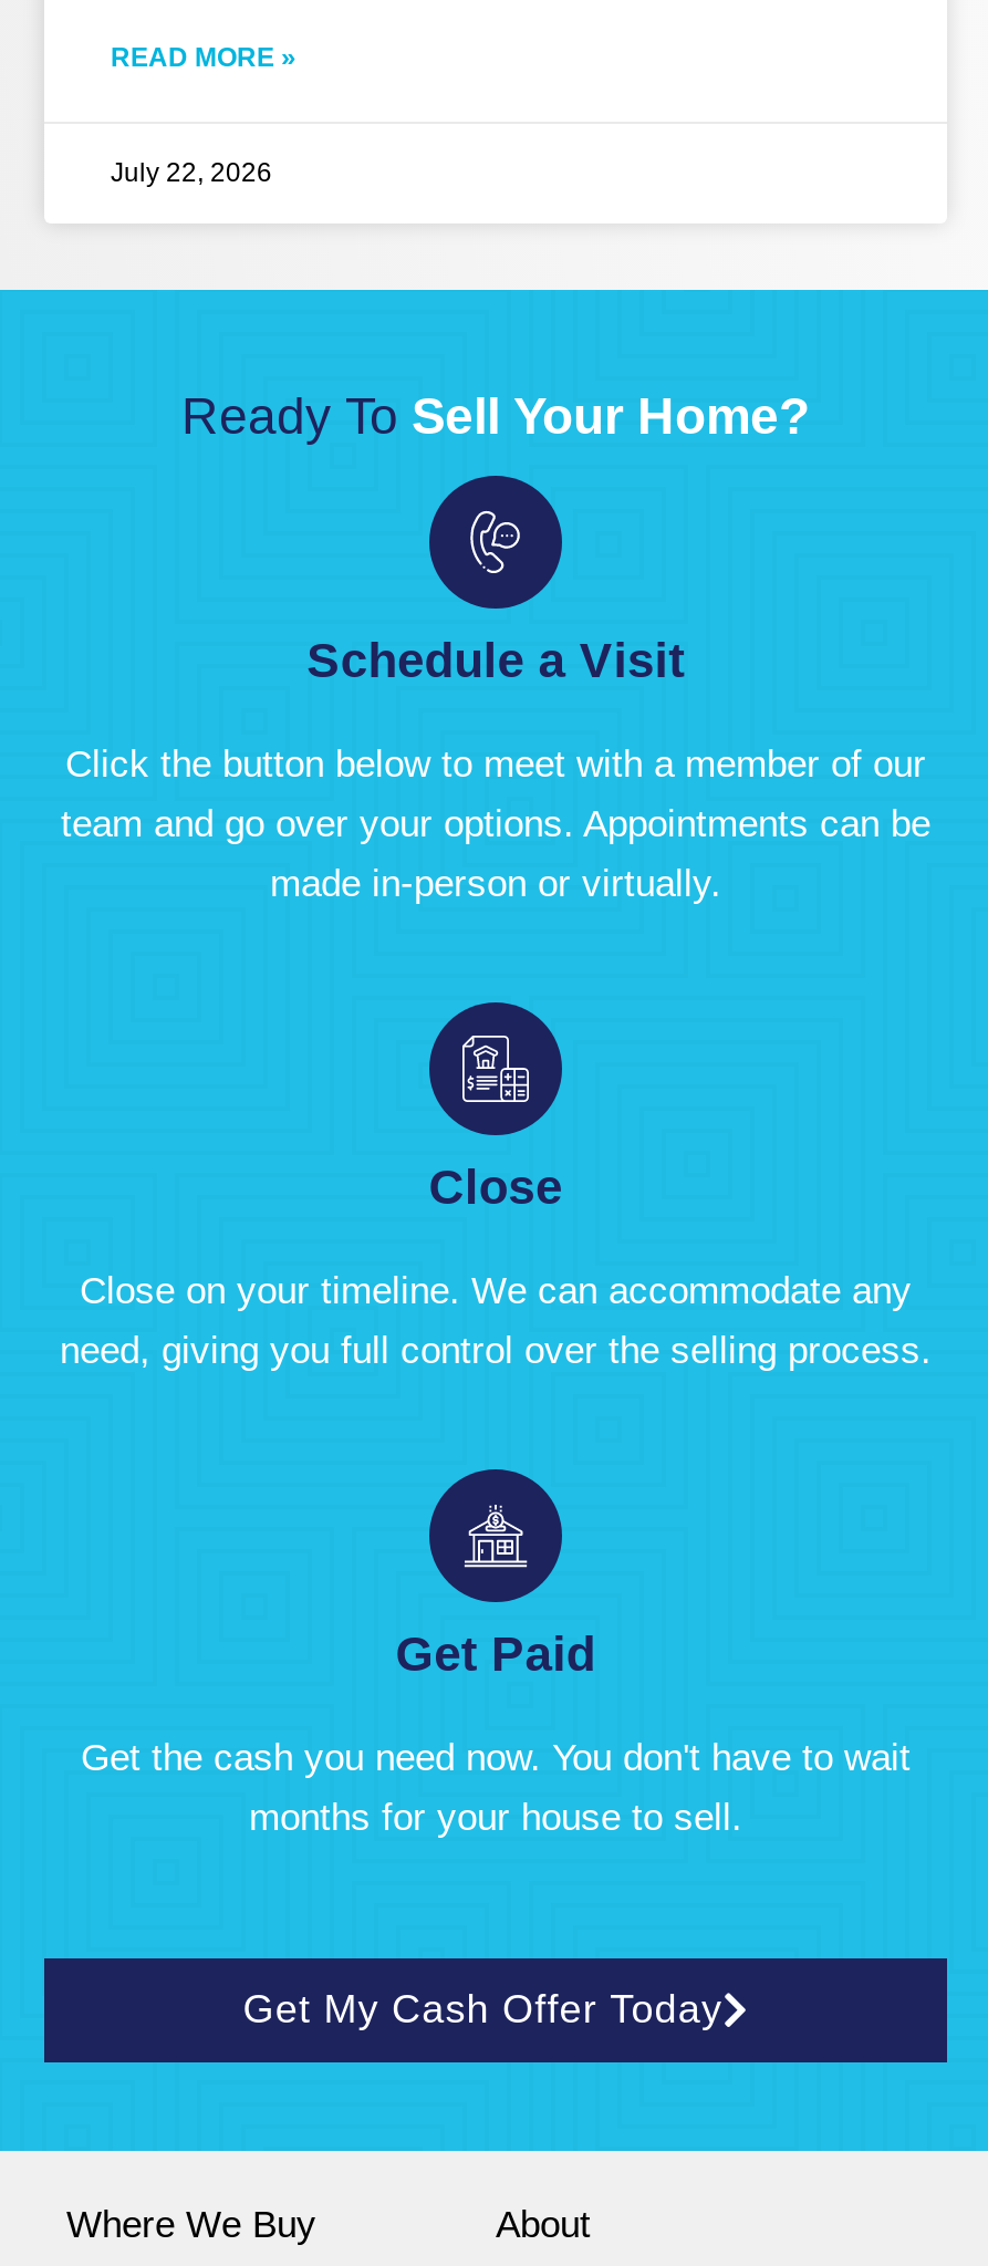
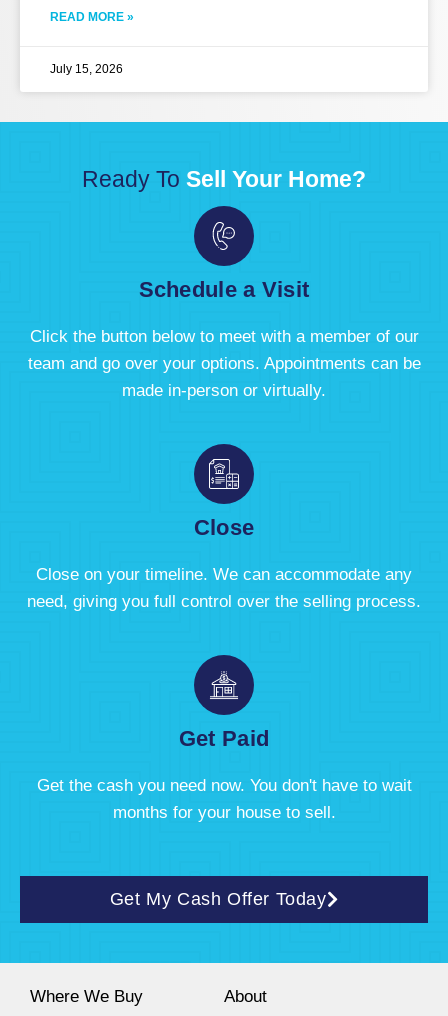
[111,157,272,188] July 22, 2026 -> [50,62,123,76] July 15, 2026

